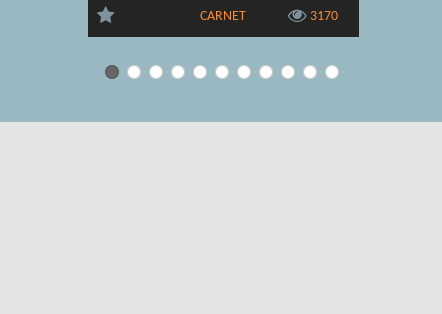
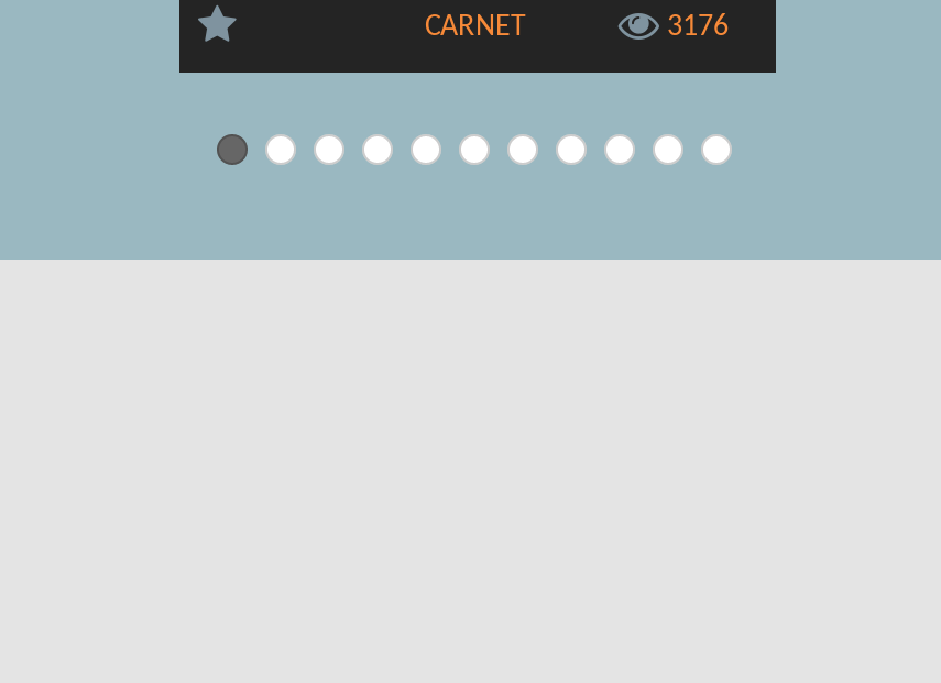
[306,9,337,24] 3170 -> [660,11,729,44] 3176

